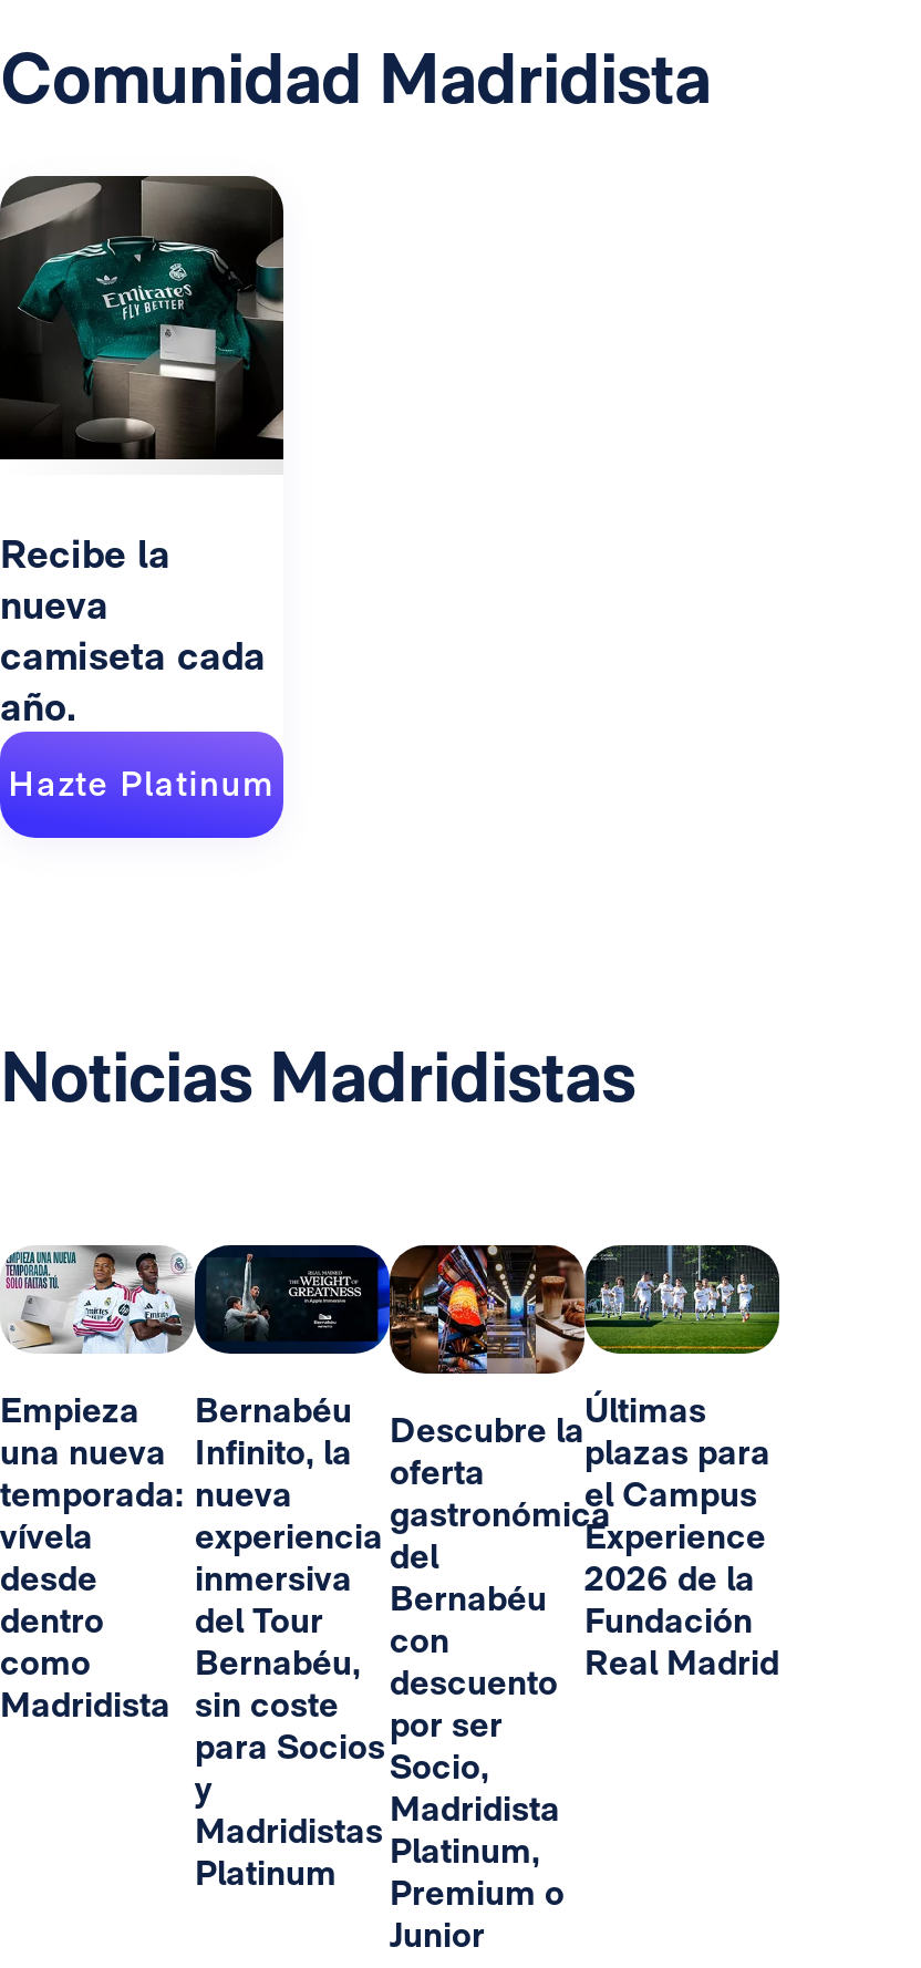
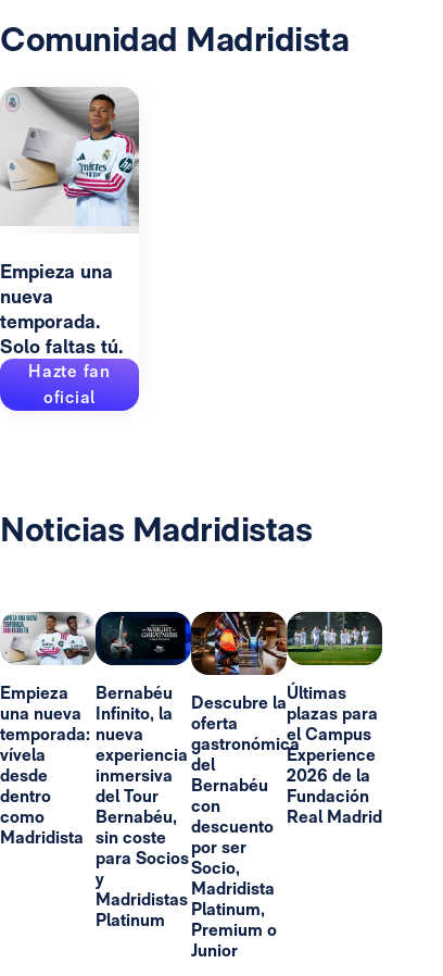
[0,175,286,577] [image] | Recibe la -> [0,86,139,283] [image] | Empieza una
[0,632,275,805] camiseta cada | año. | Hazte Platinum -> [0,310,123,408] temporada. | Solo faltas tú. | Hazte fan | oficial

